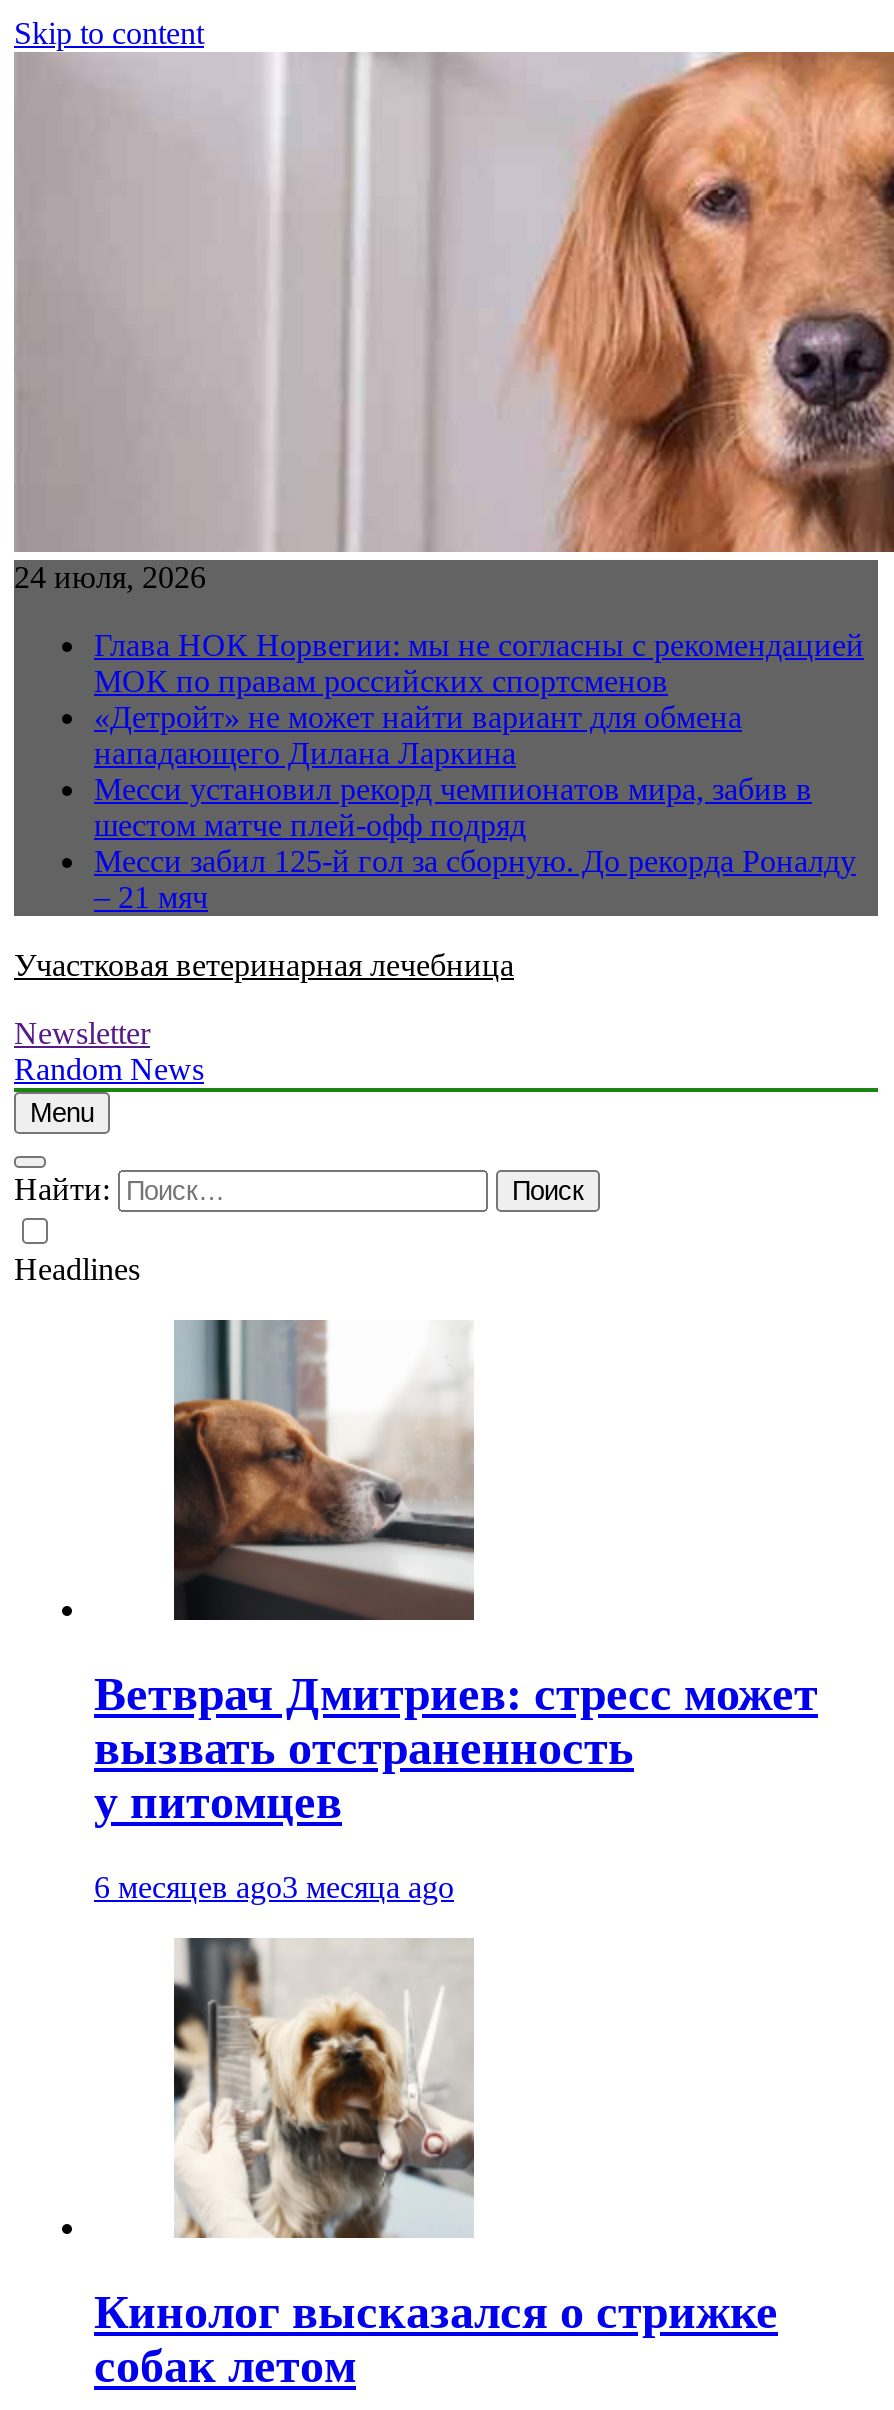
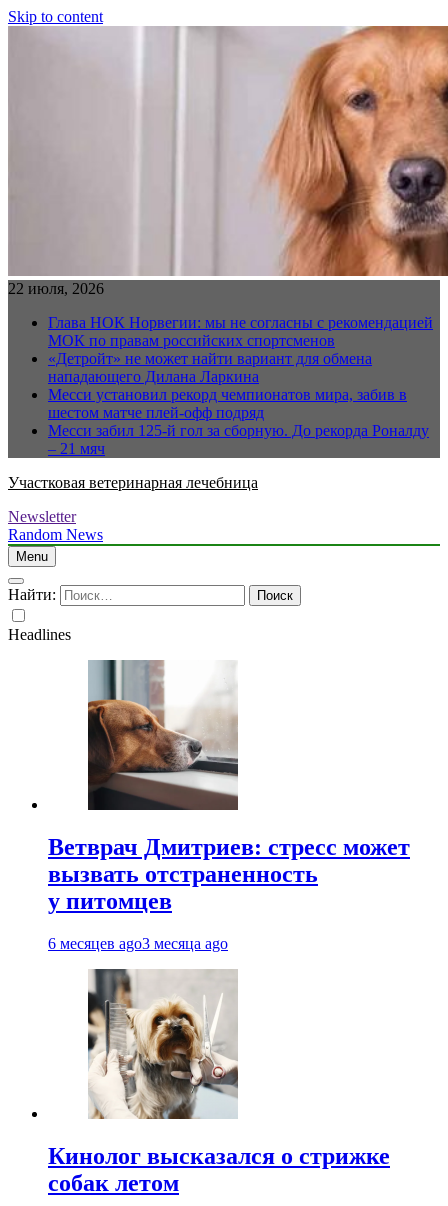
[14,560,206,594] 24 июля, 2026 -> [8,280,104,297] 22 июля, 2026

